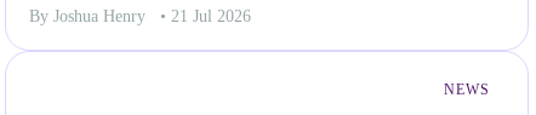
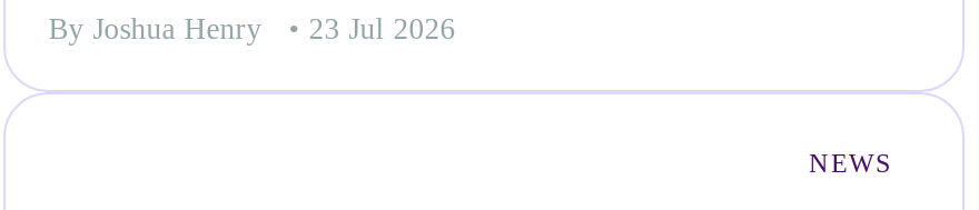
[29,7,251,25] By Joshua Henry • 21 Jul 2026 -> [48,12,455,45] By Joshua Henry • 23 Jul 2026

